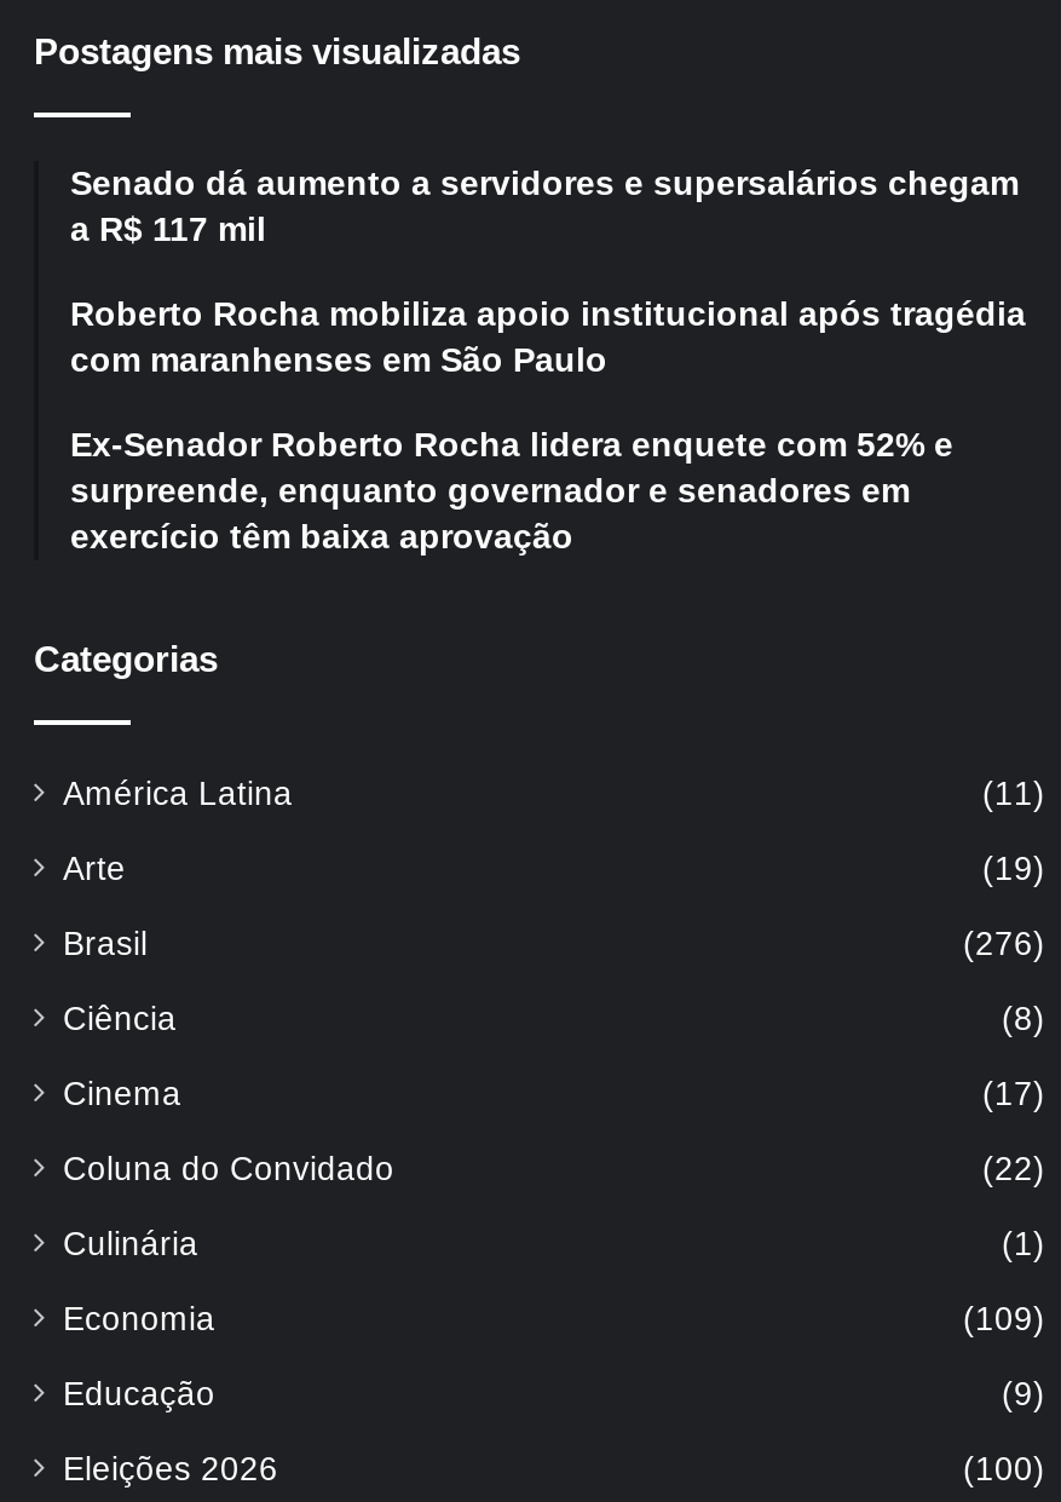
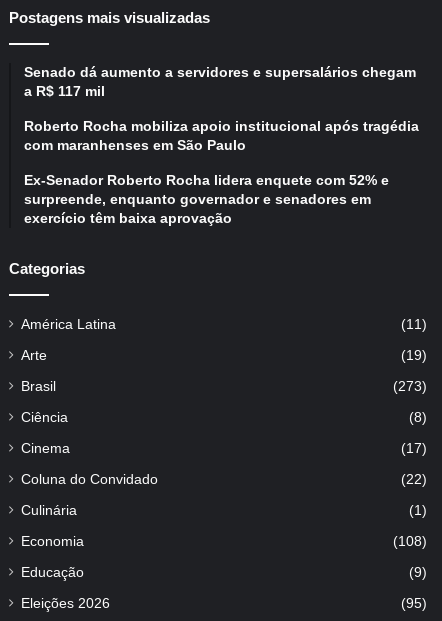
[963,926,1045,962] (276) -> [393,379,427,394] (273)
[963,1301,1045,1337] (109) -> [393,534,427,549] (108)
[963,1451,1045,1487] (100) -> [401,596,427,611] (95)

